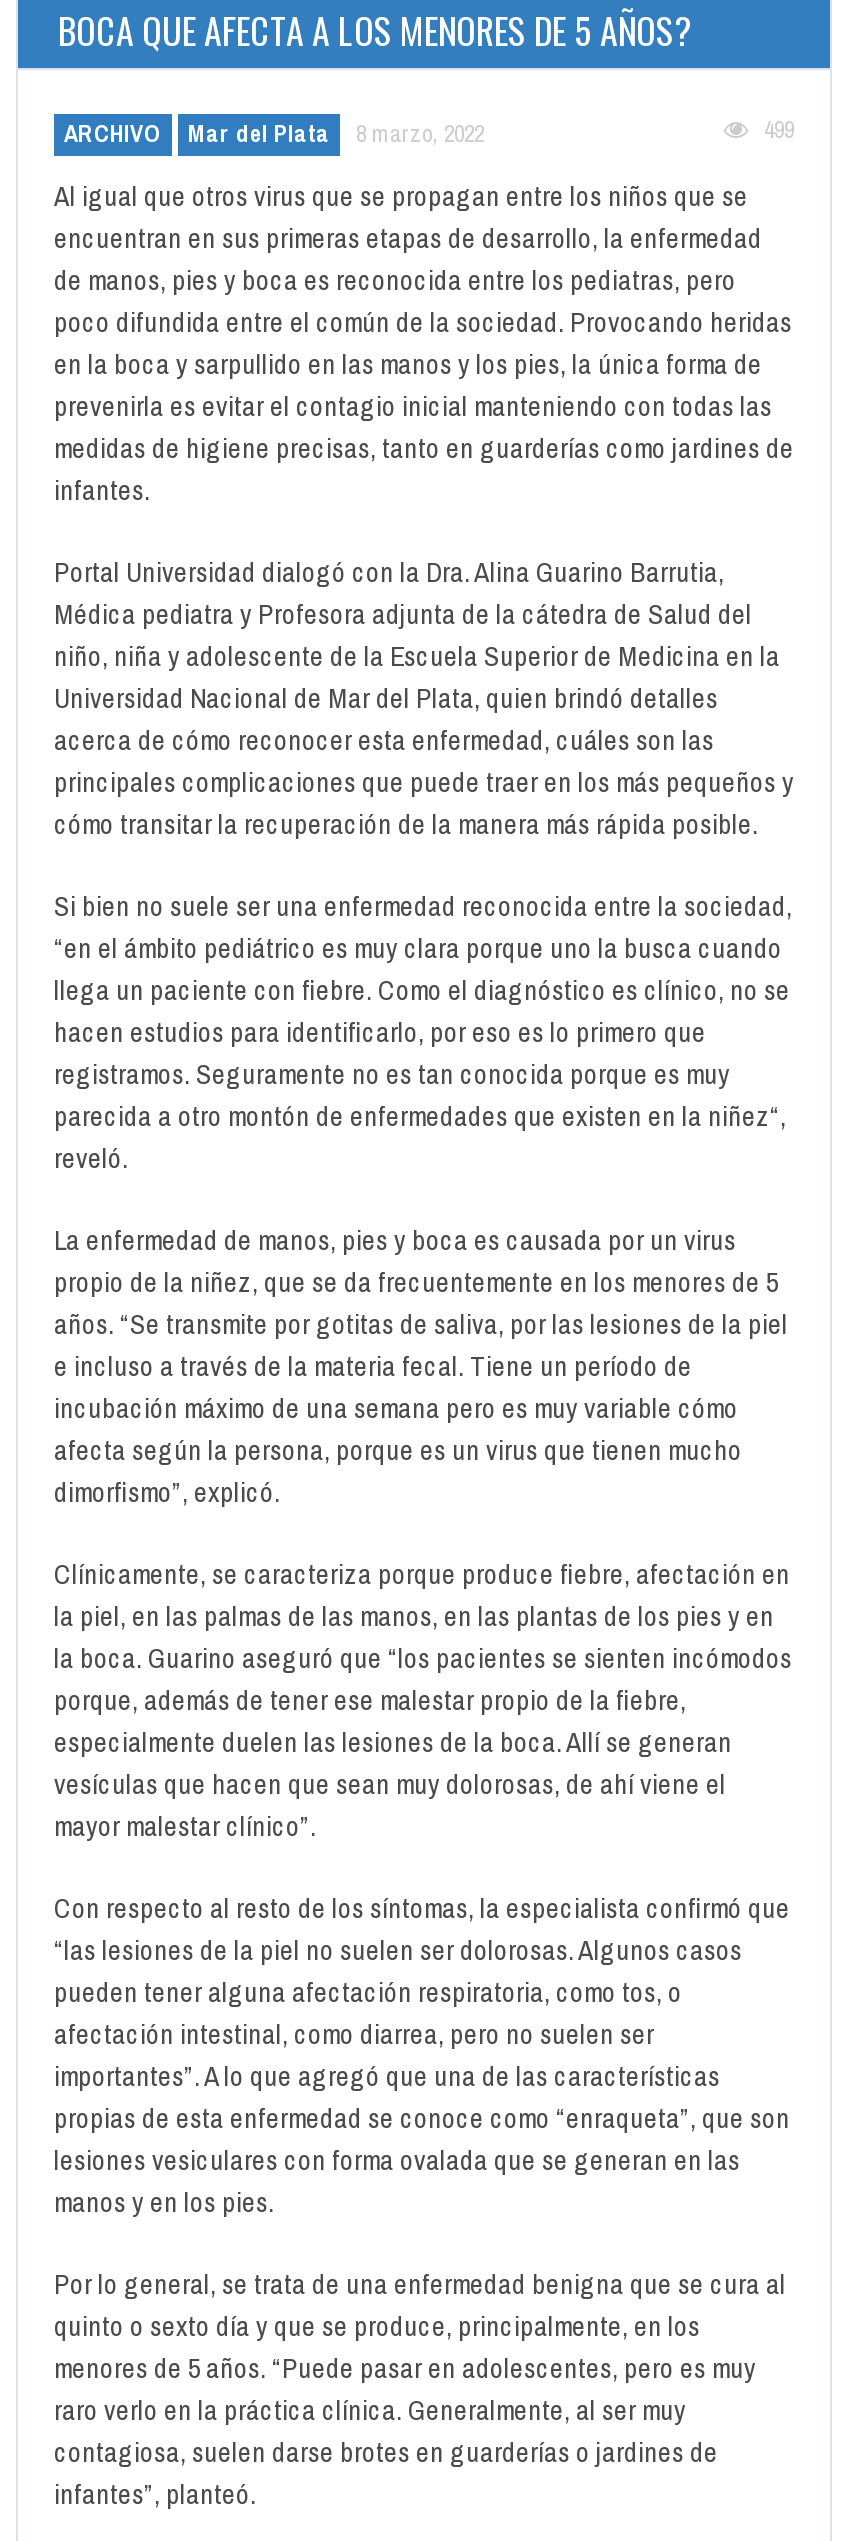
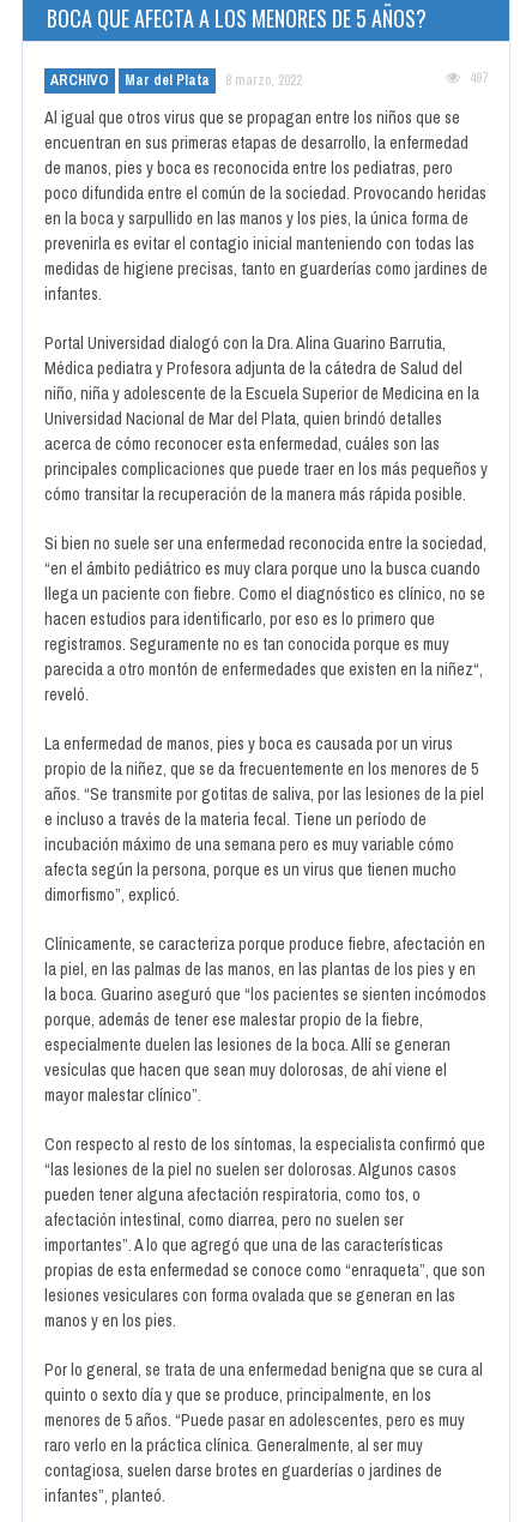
[758,114,794,146] 499 -> [466,68,488,88] 497

